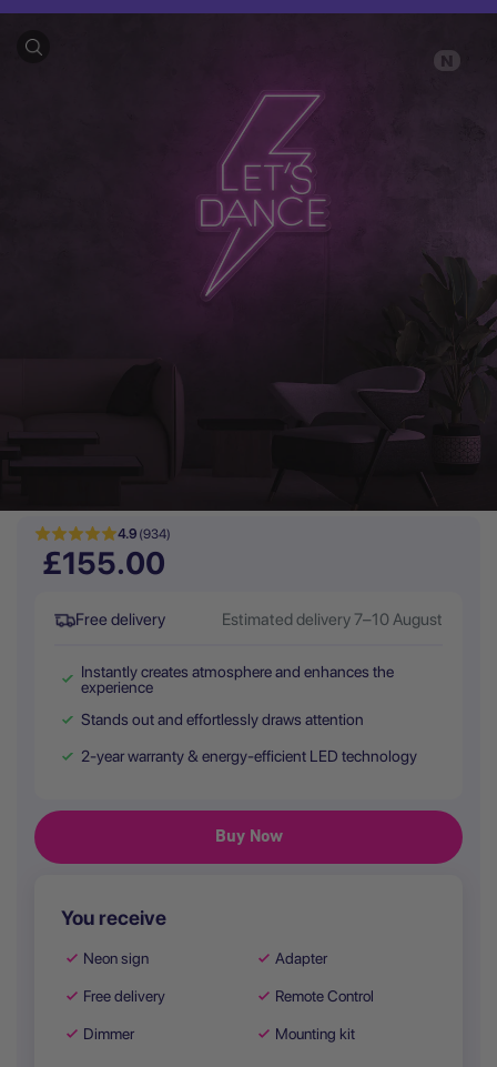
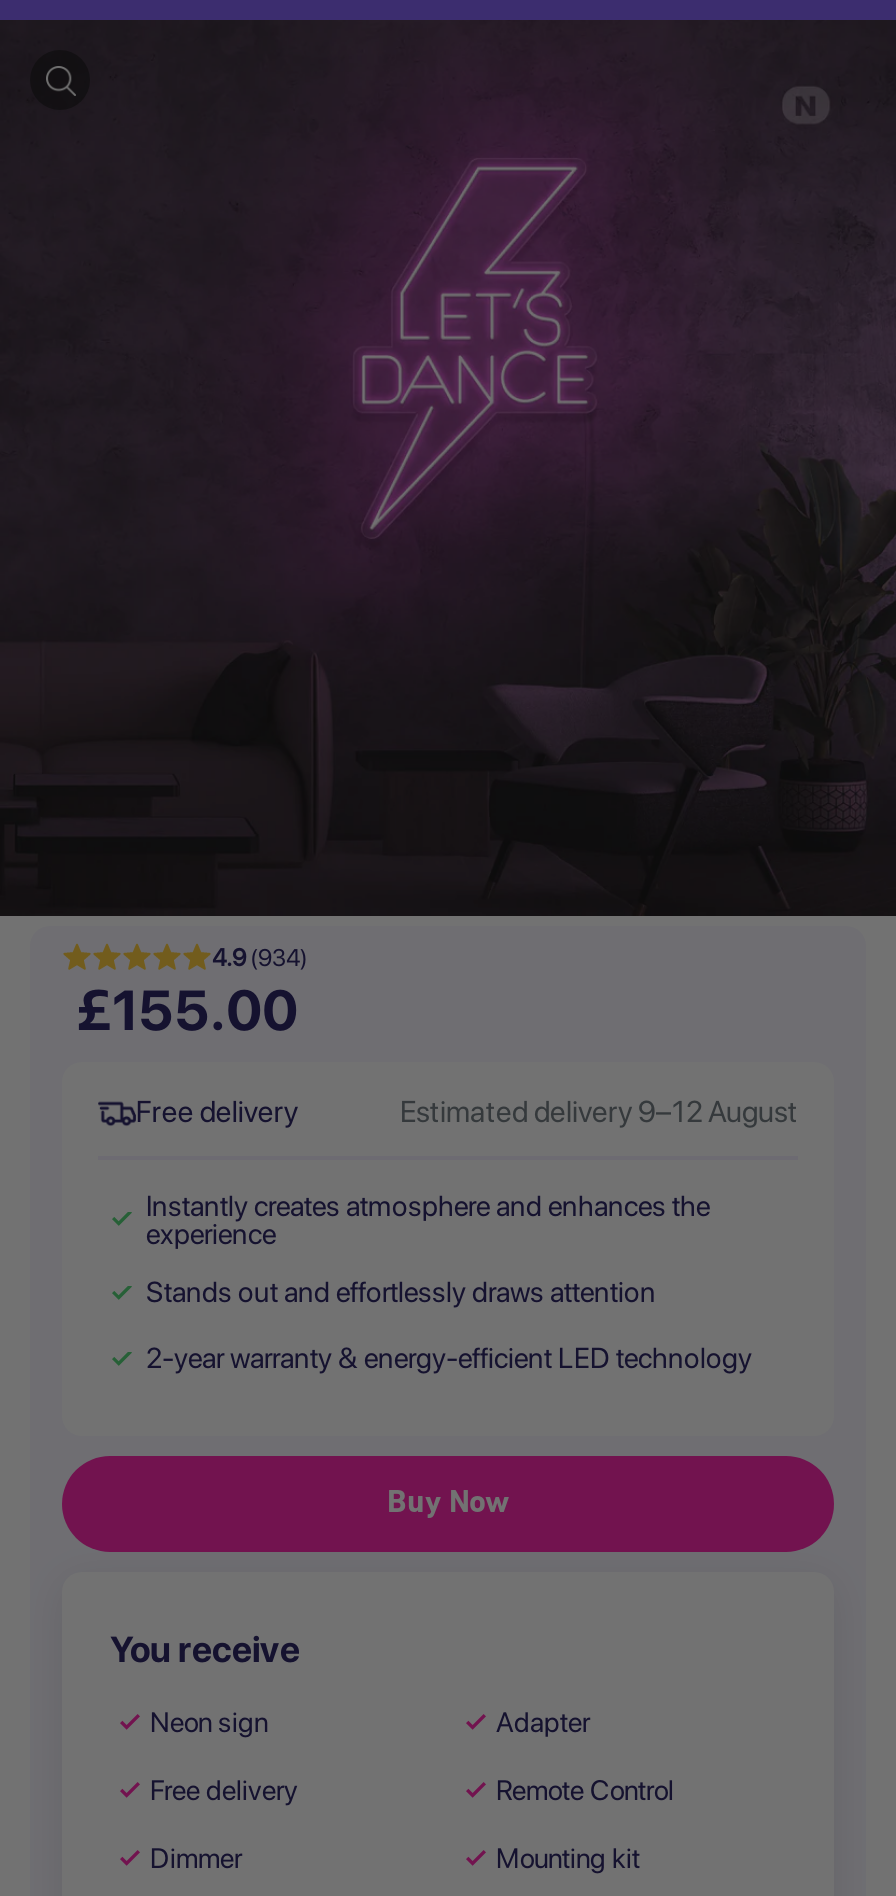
[222,610,443,630] Estimated delivery 7–10 August -> [400,1094,798,1130] Estimated delivery 9–12 August

